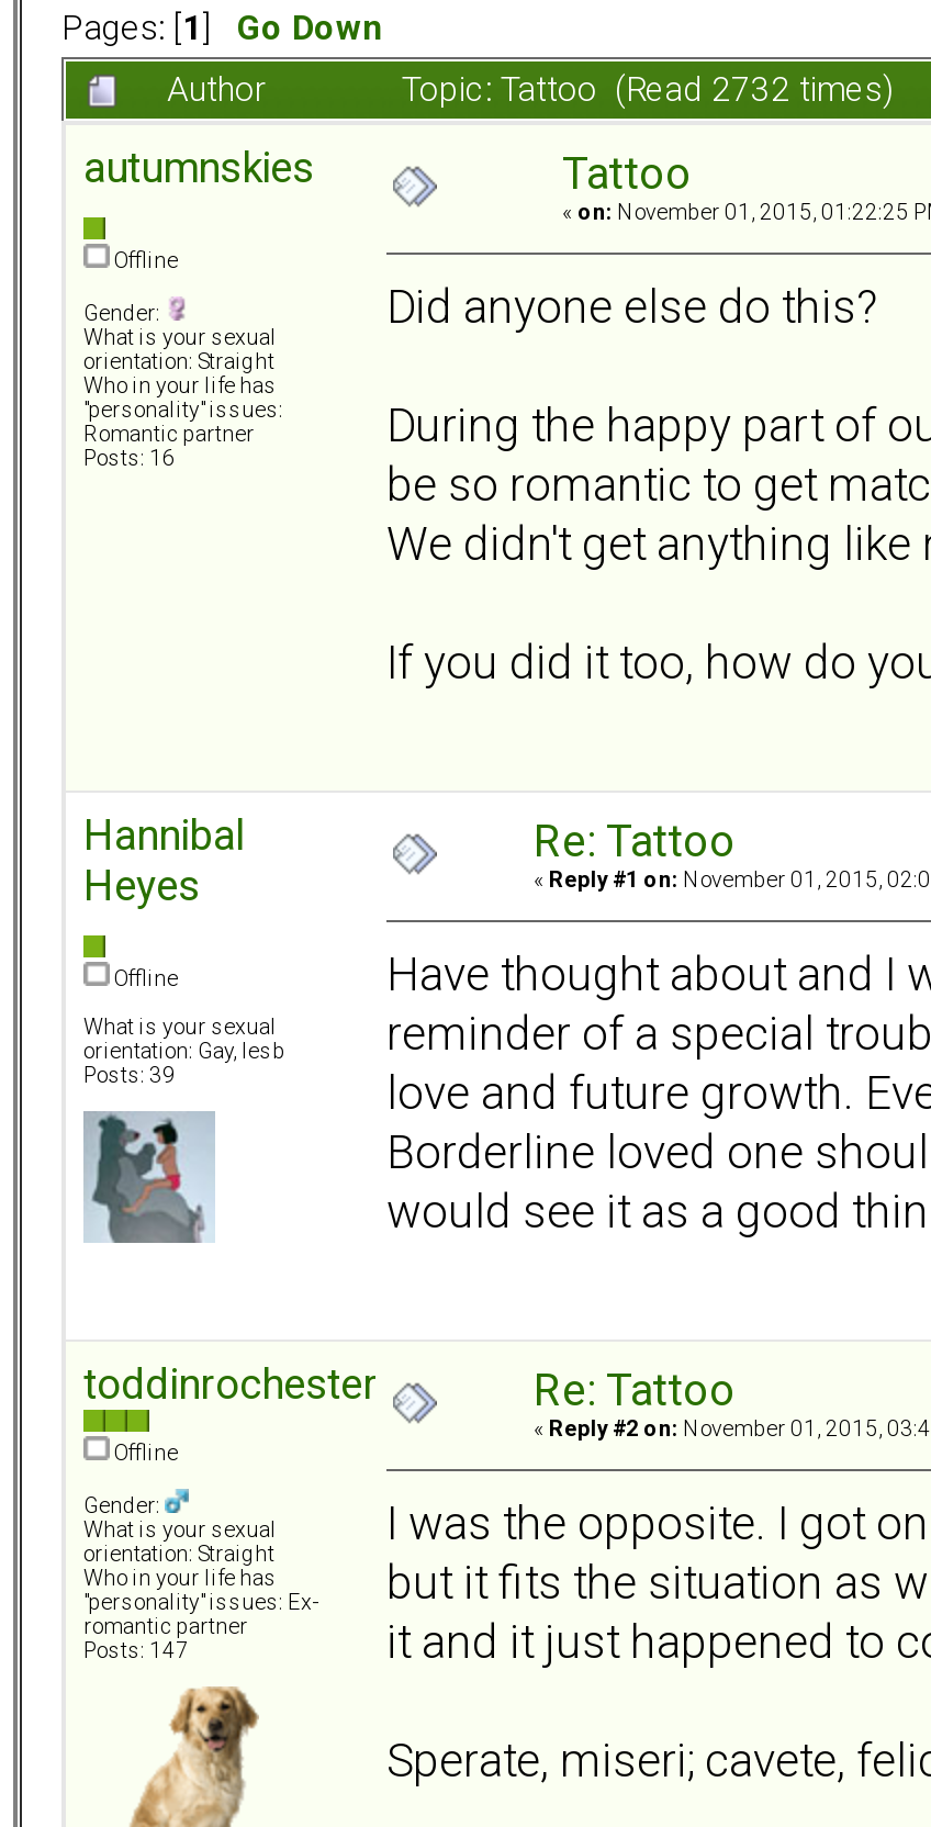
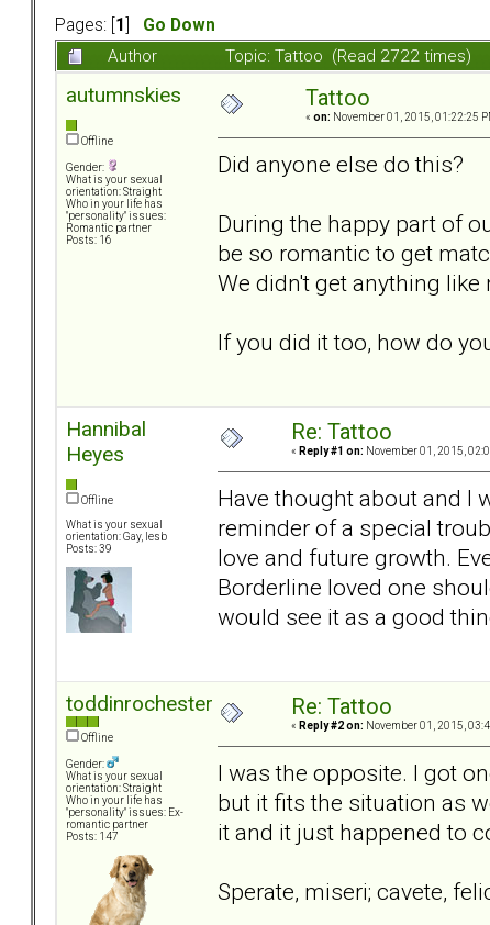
[402,71,894,111] Topic: Tattoo (Read 2732 times) -> [225,47,471,66] Topic: Tattoo (Read 2722 times)

